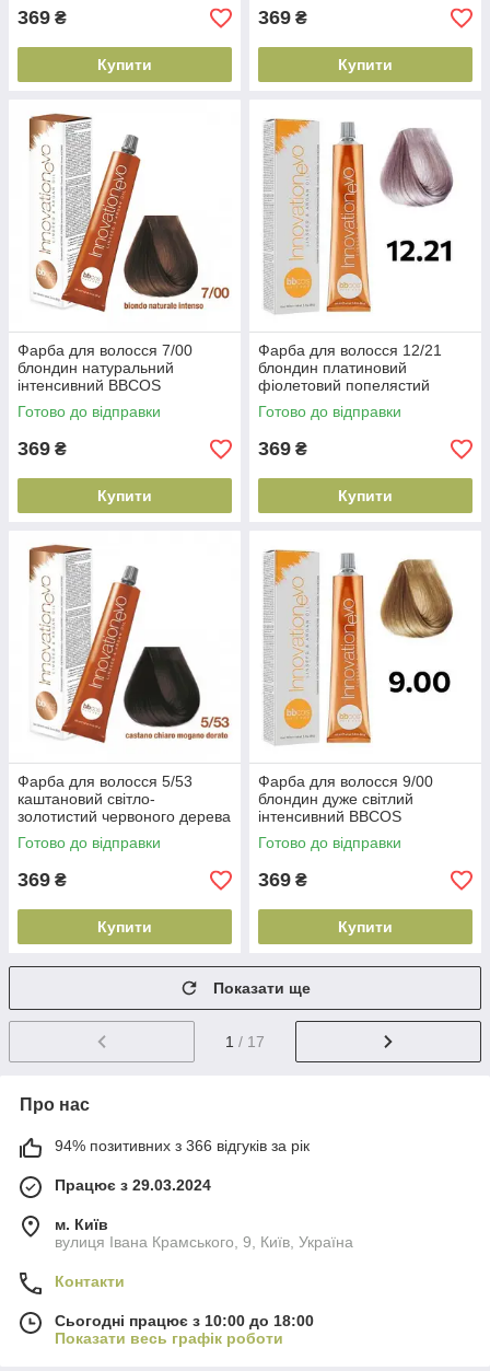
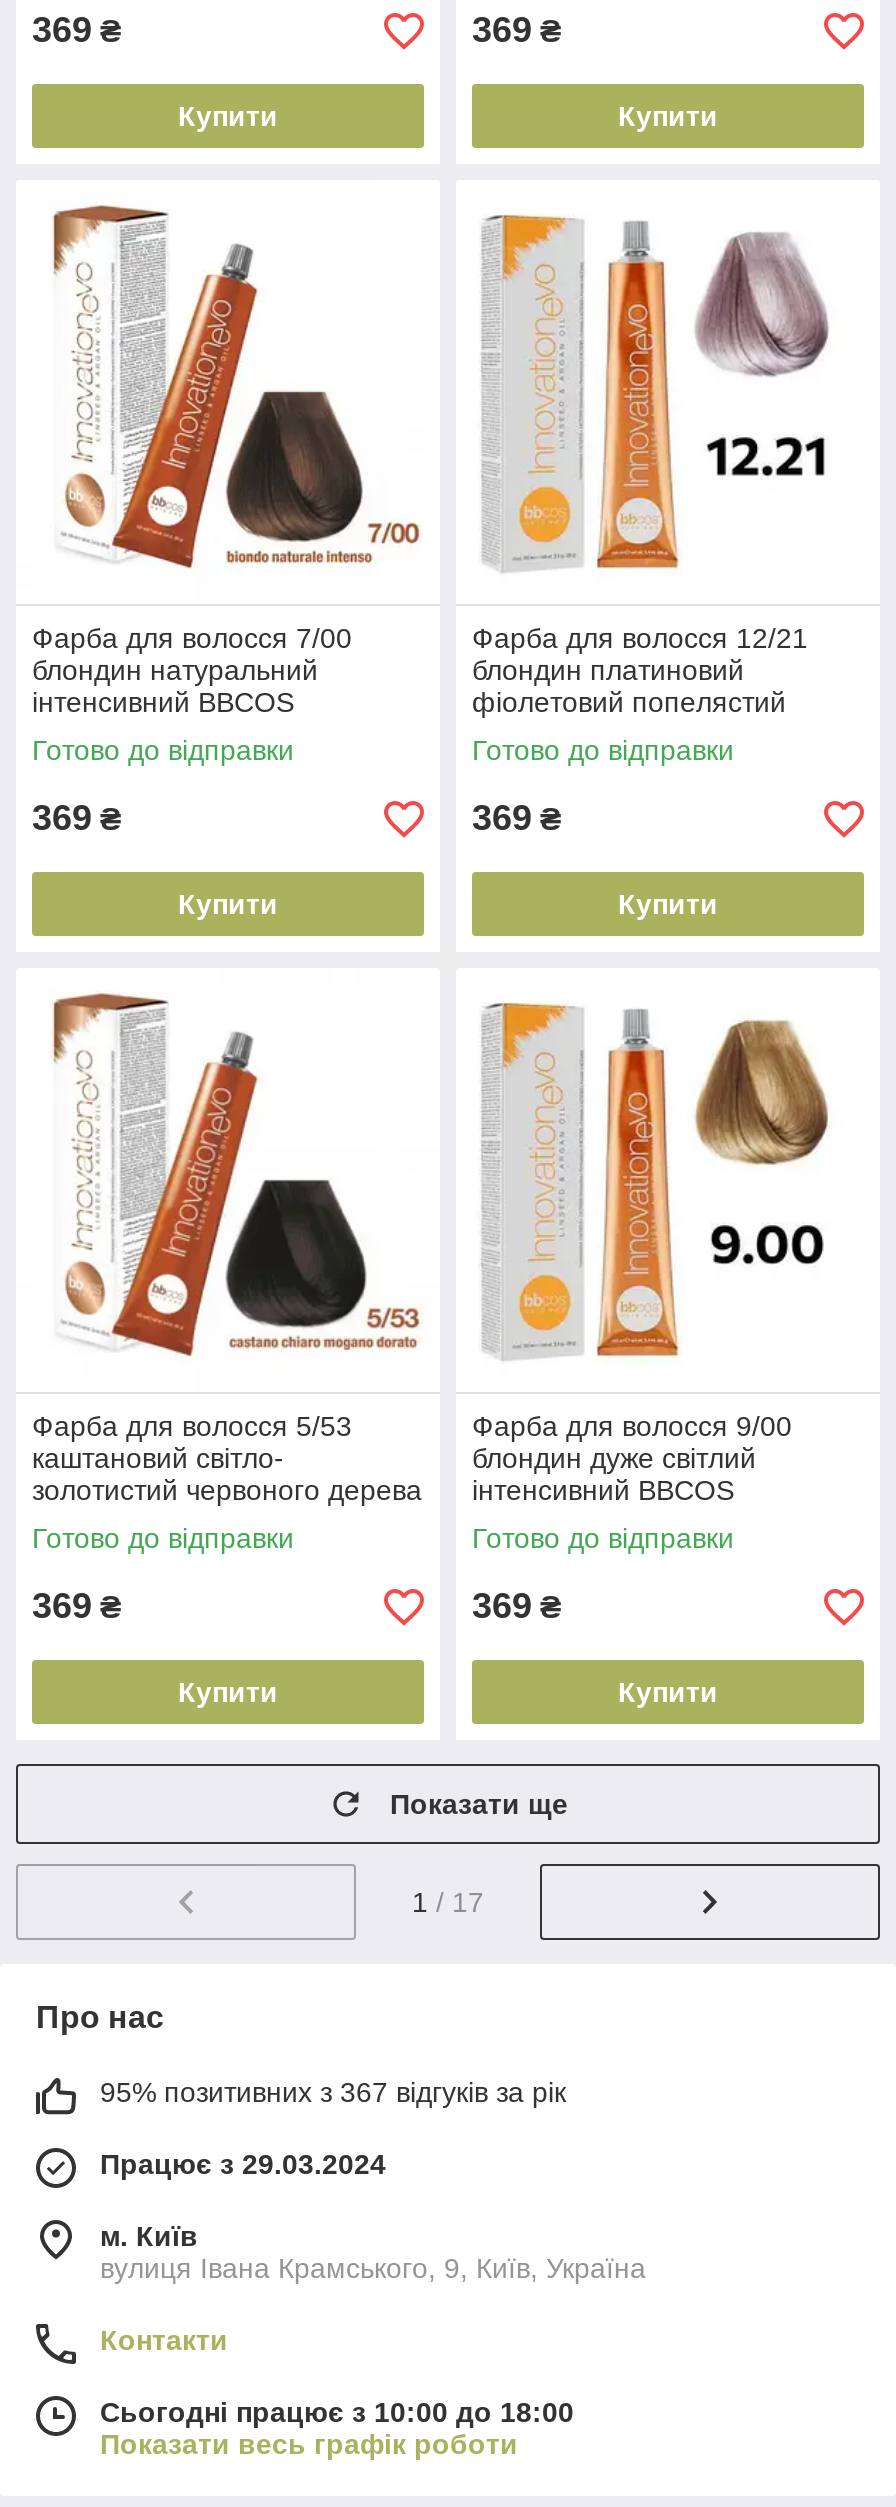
[55,1137,310,1154] 94% позитивних з 366 відгуків за рік -> [100,2076,566,2108] 95% позитивних з 367 відгуків за рік

